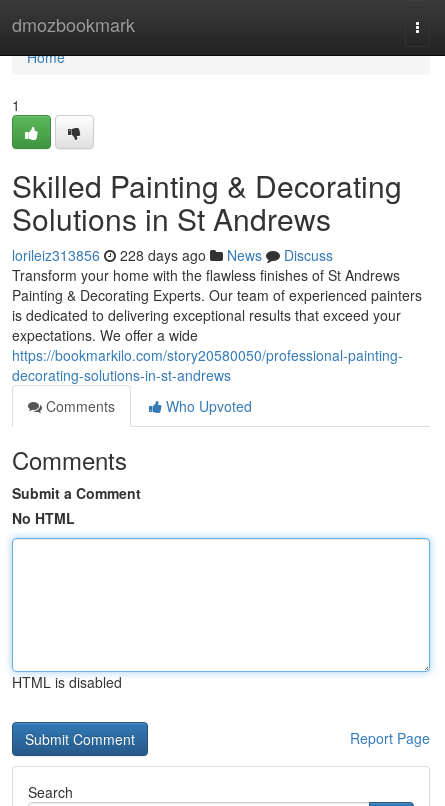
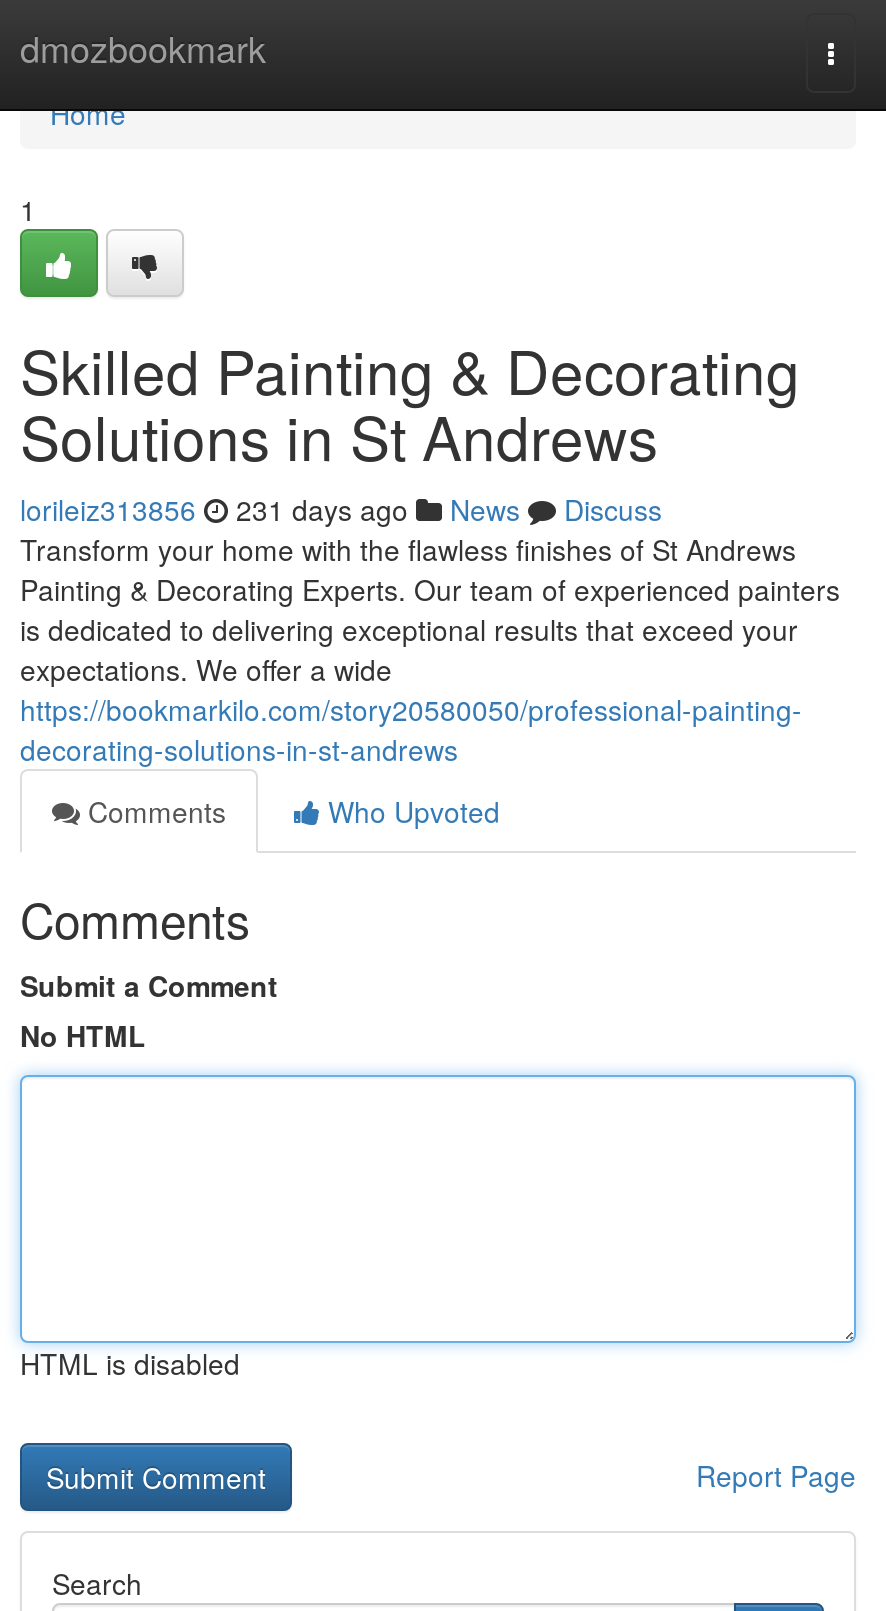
[12,245,333,265] lorileiz313856 228 days ago News Discuss -> [20,489,662,529] lorileiz313856 231 days ago News Discuss

